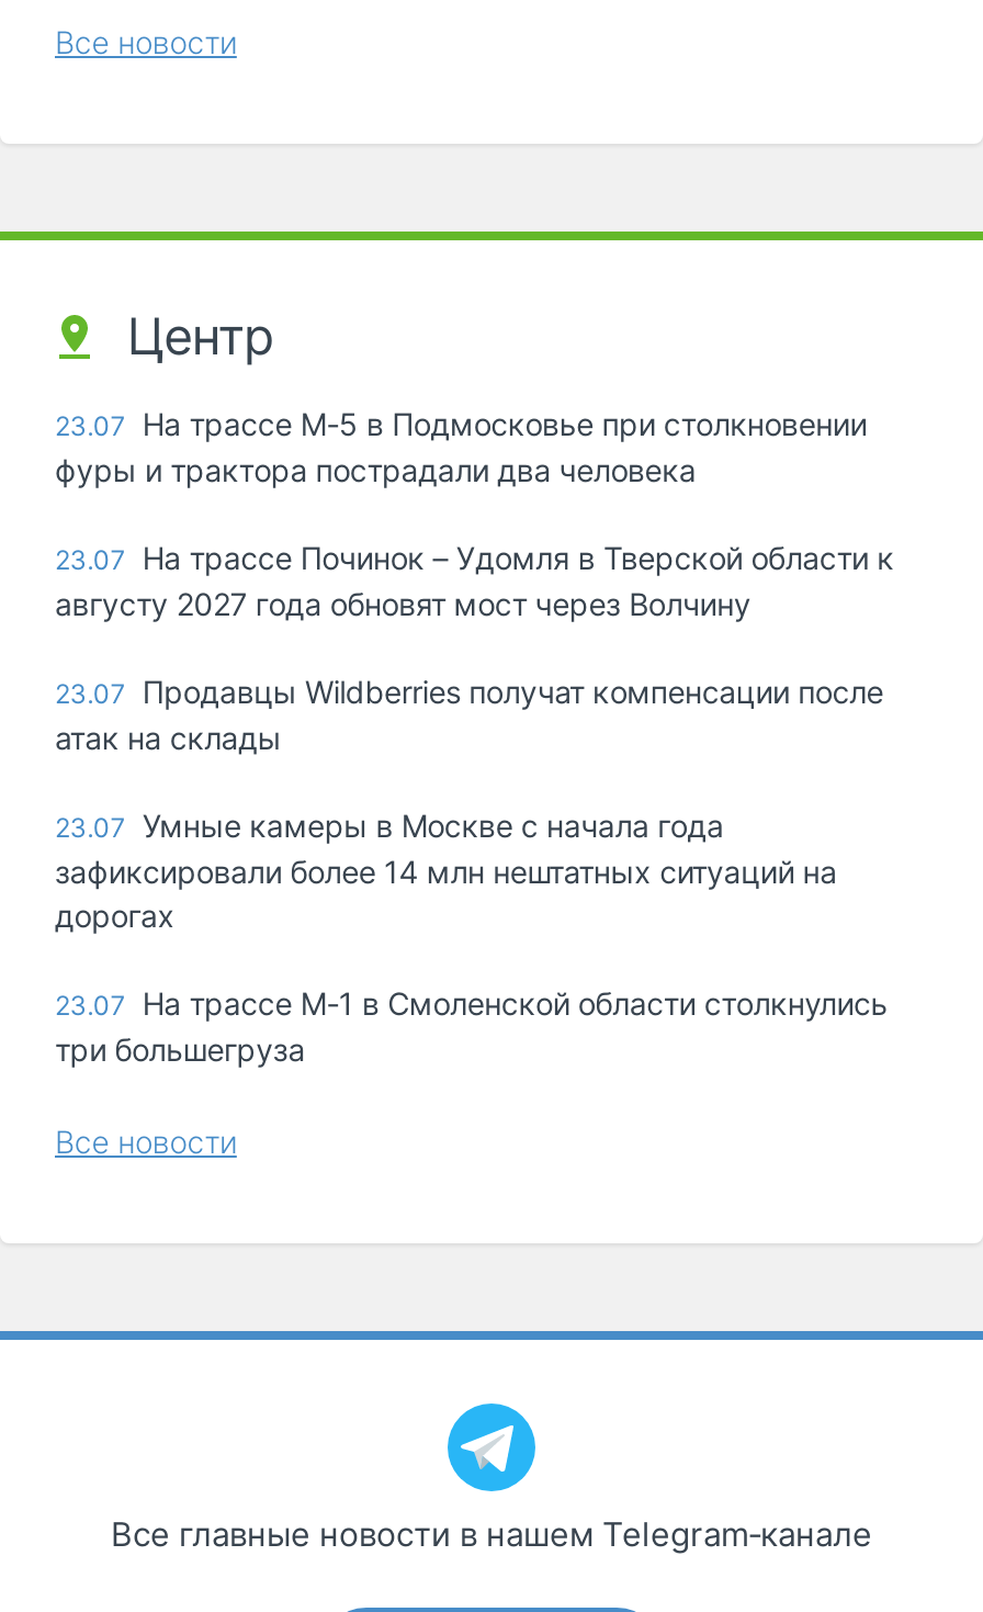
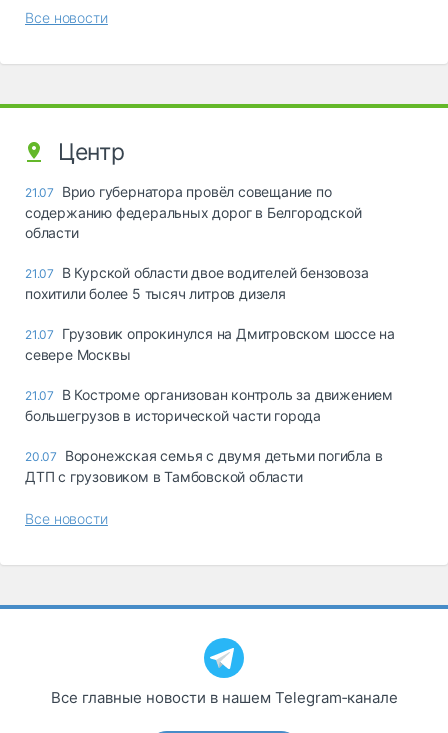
[55,406,867,489] 23.07 На трассе М-5 в Подмосковье при столкновении | фуры и трактора пострадали два человека -> [25,183,361,241] 21.07 Врио губернатора провёл совещание по | содержанию федеральных дорог в Белгородской | области
[55,540,894,623] 23.07 На трассе Починок – Удомля в Тверской области к | августу 2027 года обновят мост через Волчину -> [25,264,368,302] 21.07 В Курской области двое водителей бензовоза | похитили более 5 тысяч литров дизеля
[55,674,883,757] 23.07 Продавцы Wildberries получат компенсации после | атак на склады -> [25,325,395,363] 21.07 Грузовик опрокинулся на Дмитровском шоссе на | севере Москвы
[55,807,837,935] 23.07 Умные камеры в Москве с начала года | зафиксировали более 14 млн нештатных ситуаций на | дорогах -> [25,386,393,424] 21.07 В Костроме организован контроль за движением | большегрузов в исторической части города
[55,985,888,1069] 23.07 На трассе М-1 в Смоленской области столкнулись | три большегруза -> [25,447,382,485] 20.07 Воронежская семья с двумя детьми погибла в | ДТП с грузовиком в Тамбовской области

